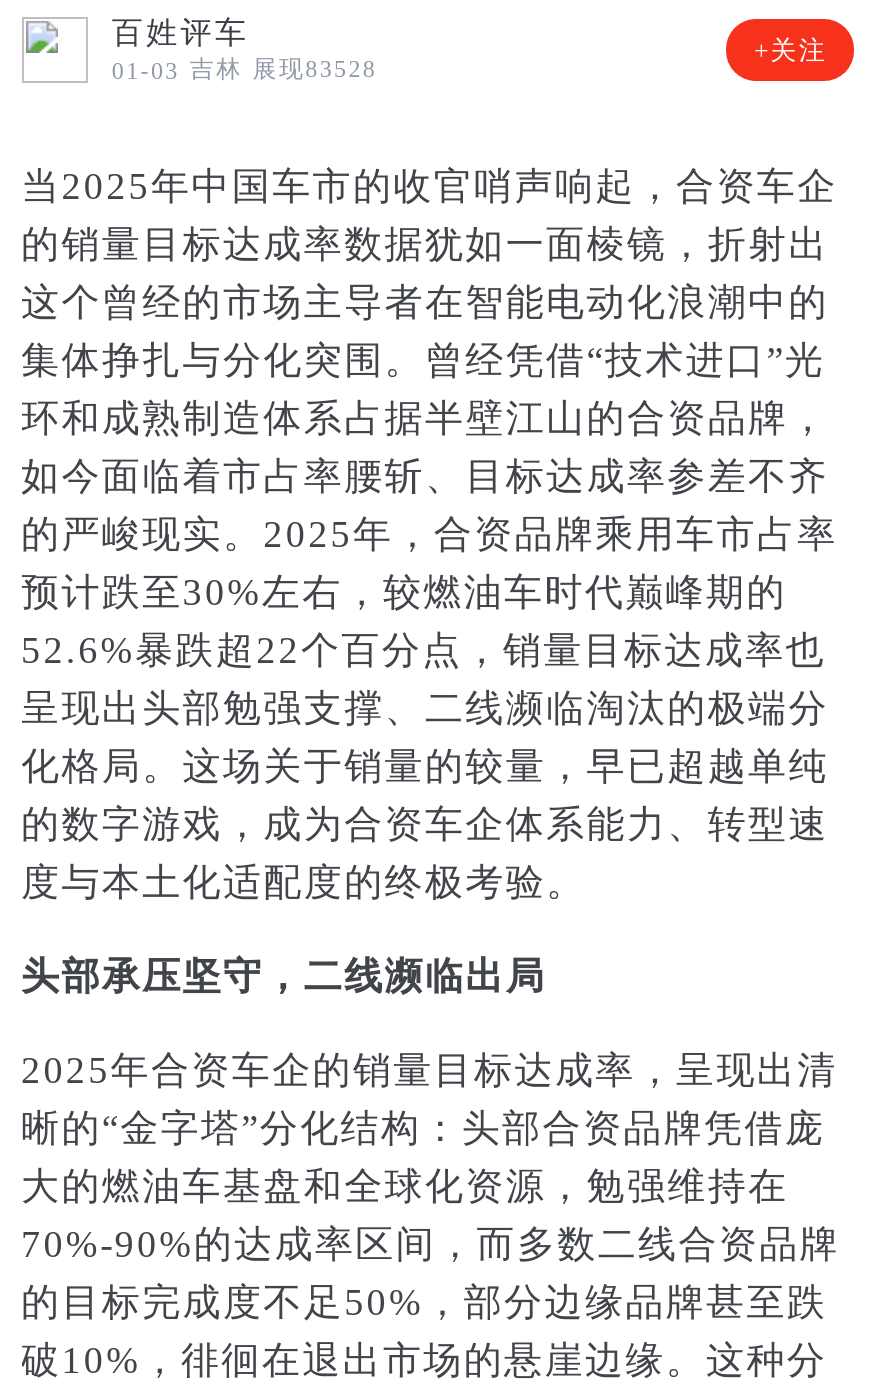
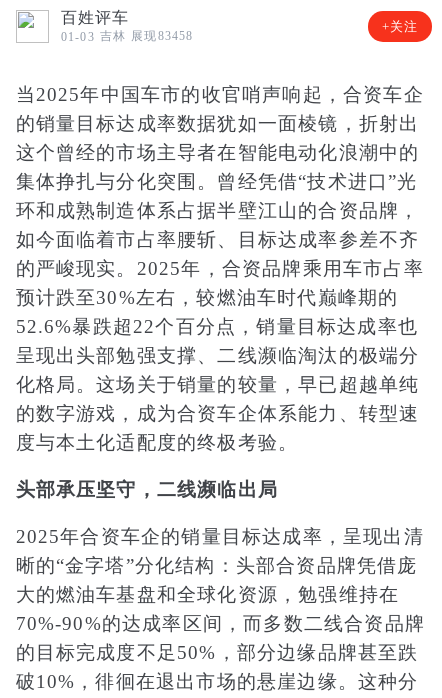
[112,55,377,84] 01-03 吉林 展现83528 -> [61,29,194,44] 01-03 吉林 展现83458

